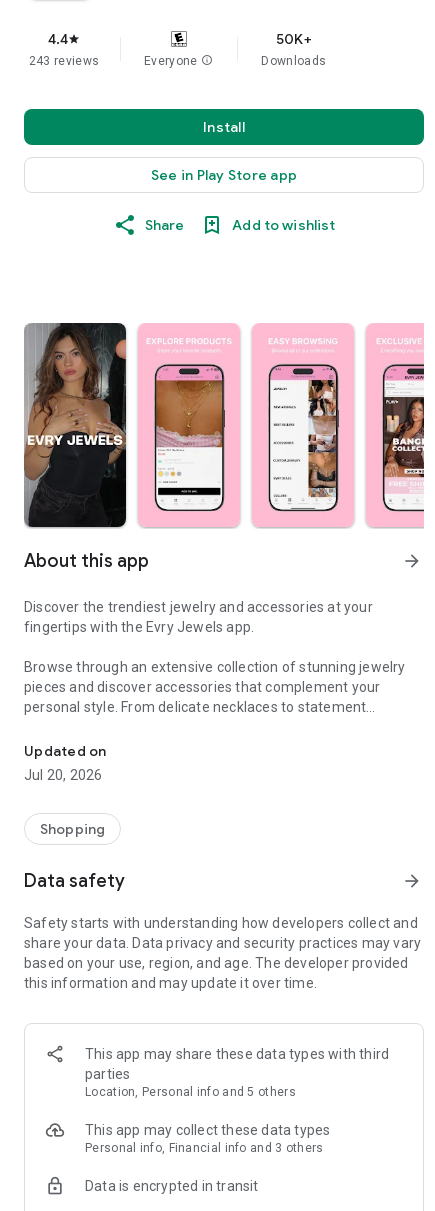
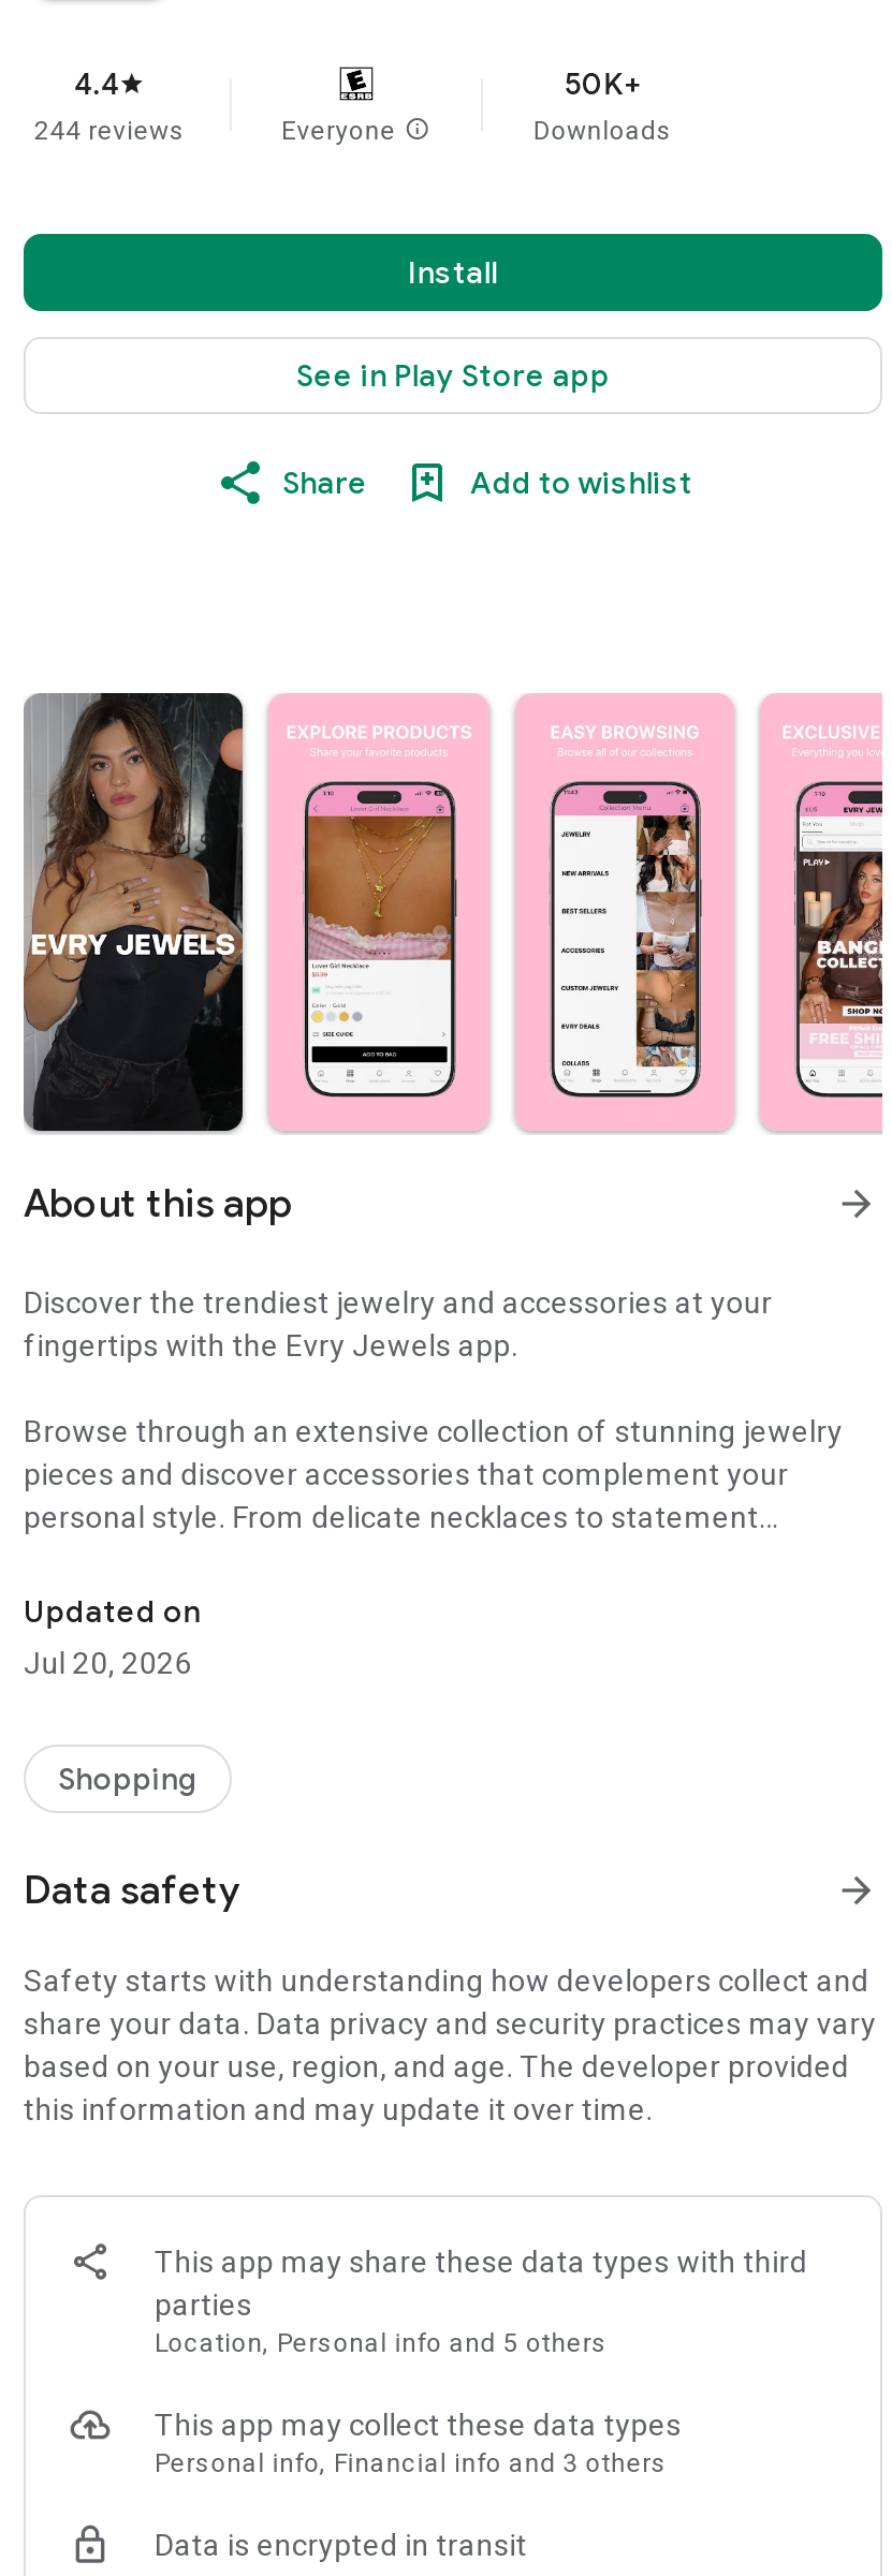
[29,54,99,68] 243 reviews -> [34,116,185,146] 244 reviews

